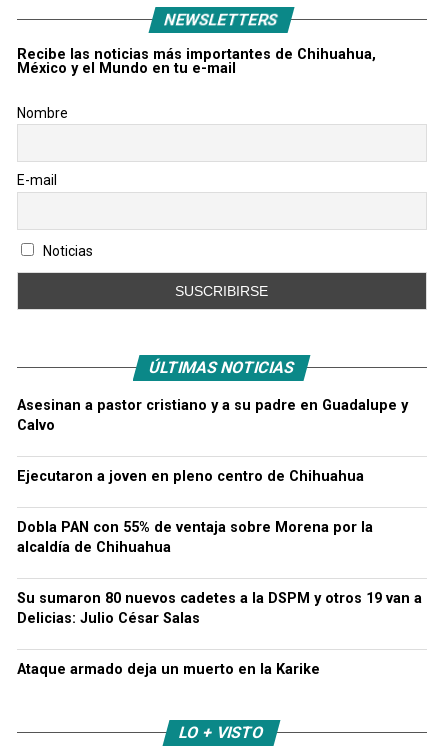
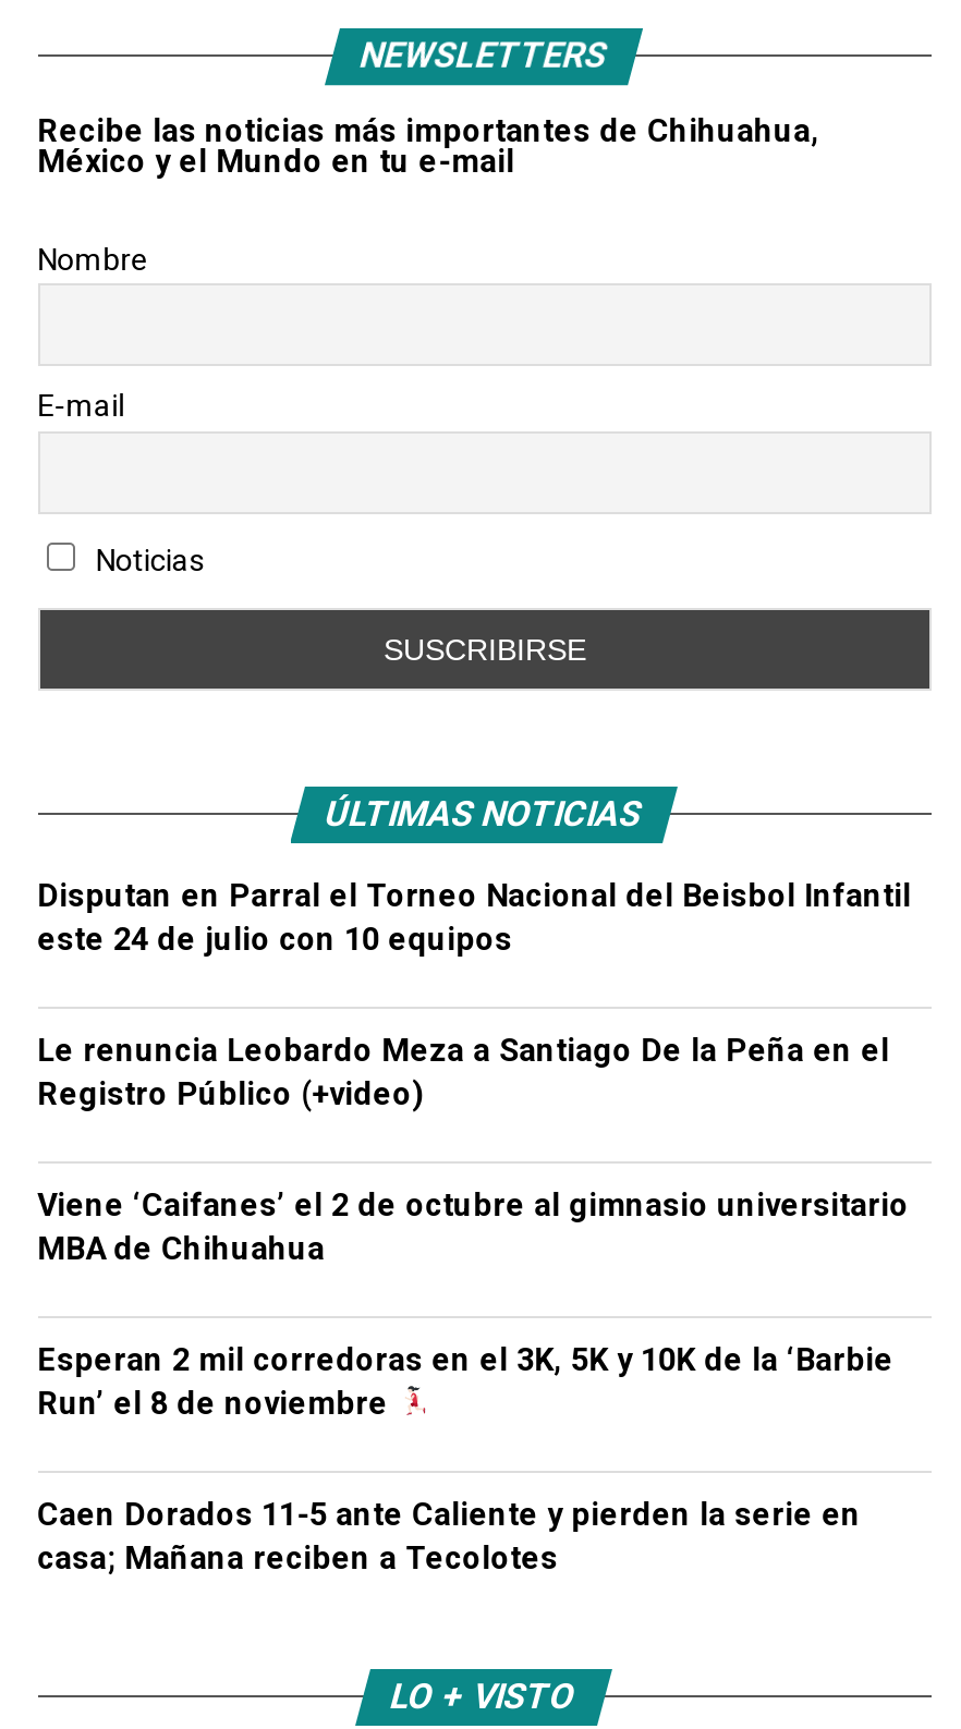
[17,397,408,434] Asesinan a pastor cristiano y a su padre en Guadalupe y | Calvo -> [37,879,911,959] Disputan en Parral el Torneo Nacional del Beisbol Infantil | este 24 de julio con 10 equipos
[17,468,364,485] Ejecutaron a joven en pleno centro de Chihuahua -> [37,1033,890,1114] Le renuncia Leobardo Meza a Santiago De la Peña en el | Registro Público (+video)
[17,519,373,556] Dobla PAN con 55% de ventaja sobre Morena por la | alcaldía de Chihuahua -> [37,1188,909,1269] Viene ‘Caifanes’ el 2 de octubre al gimnasio universitario | MBA de Chihuahua
[17,590,422,627] Su sumaron 80 nuevos cadetes a la DSPM y otros 19 van a | Delicias: Julio César Salas -> [37,1343,894,1423] Esperan 2 mil corredoras en el 3K, 5K y 10K de la ‘Barbie | Run’ el 8 de noviembre
[17,661,320,678] Ataque armado deja un muerto en la Karike -> [37,1497,861,1578] Caen Dorados 11-5 ante Caliente y pierden la serie en | casa; Mañana reciben a Tecolotes

